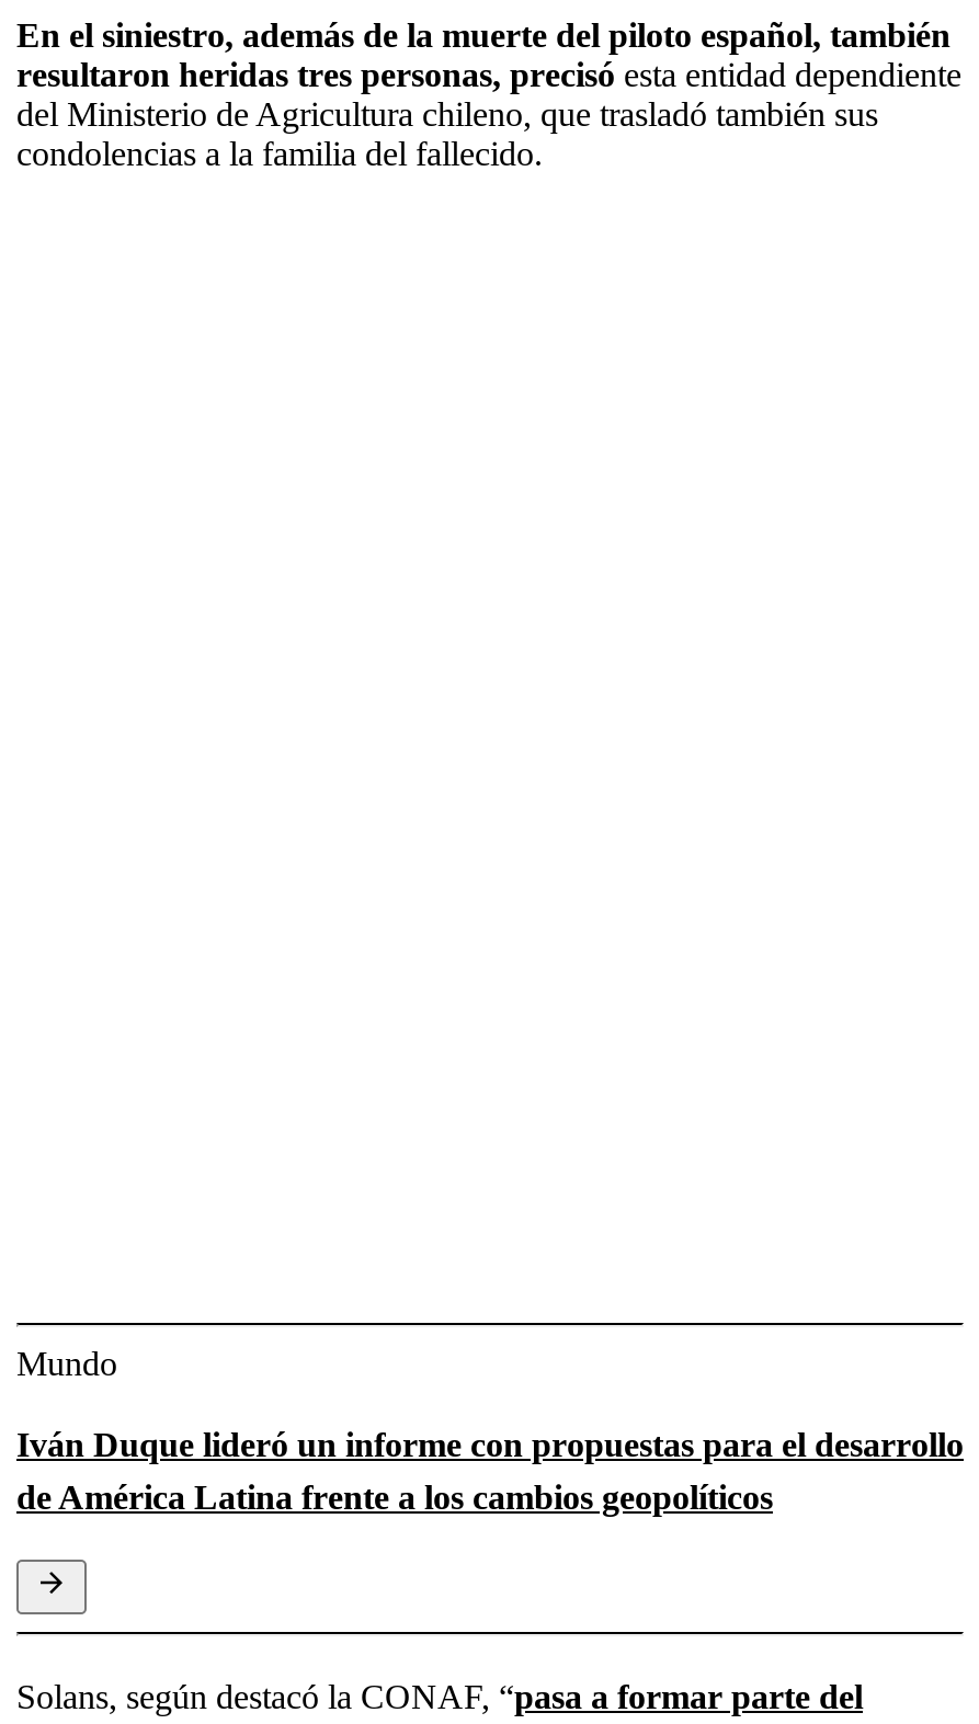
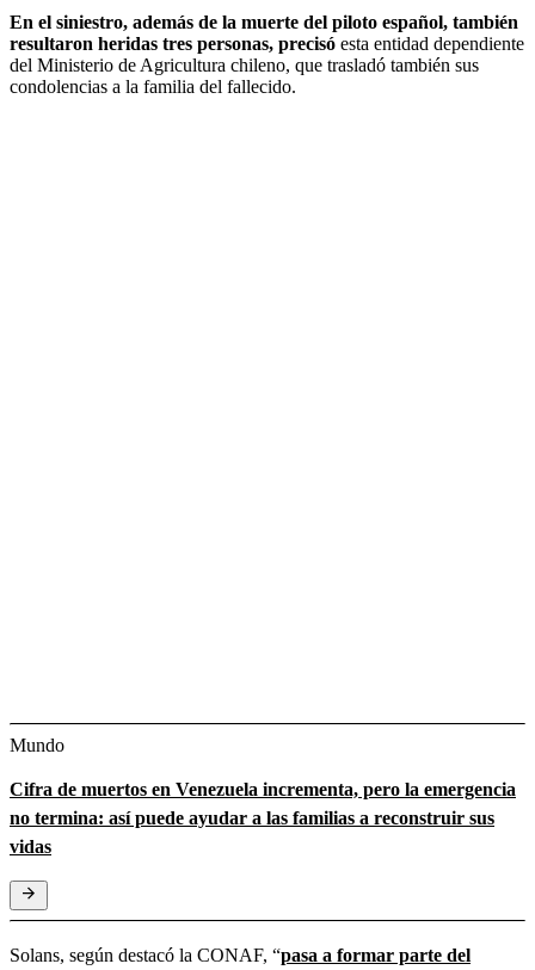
[16,1425,964,1515] Iván Duque lideró un informe con propuestas para el desarrollo | de América Latina frente a los cambios geopolíticos -> [10,779,516,856] Cifra de muertos en Venezuela incrementa, pero la emergencia | no termina: así puede ayudar a las familias a reconstruir sus | vidas

